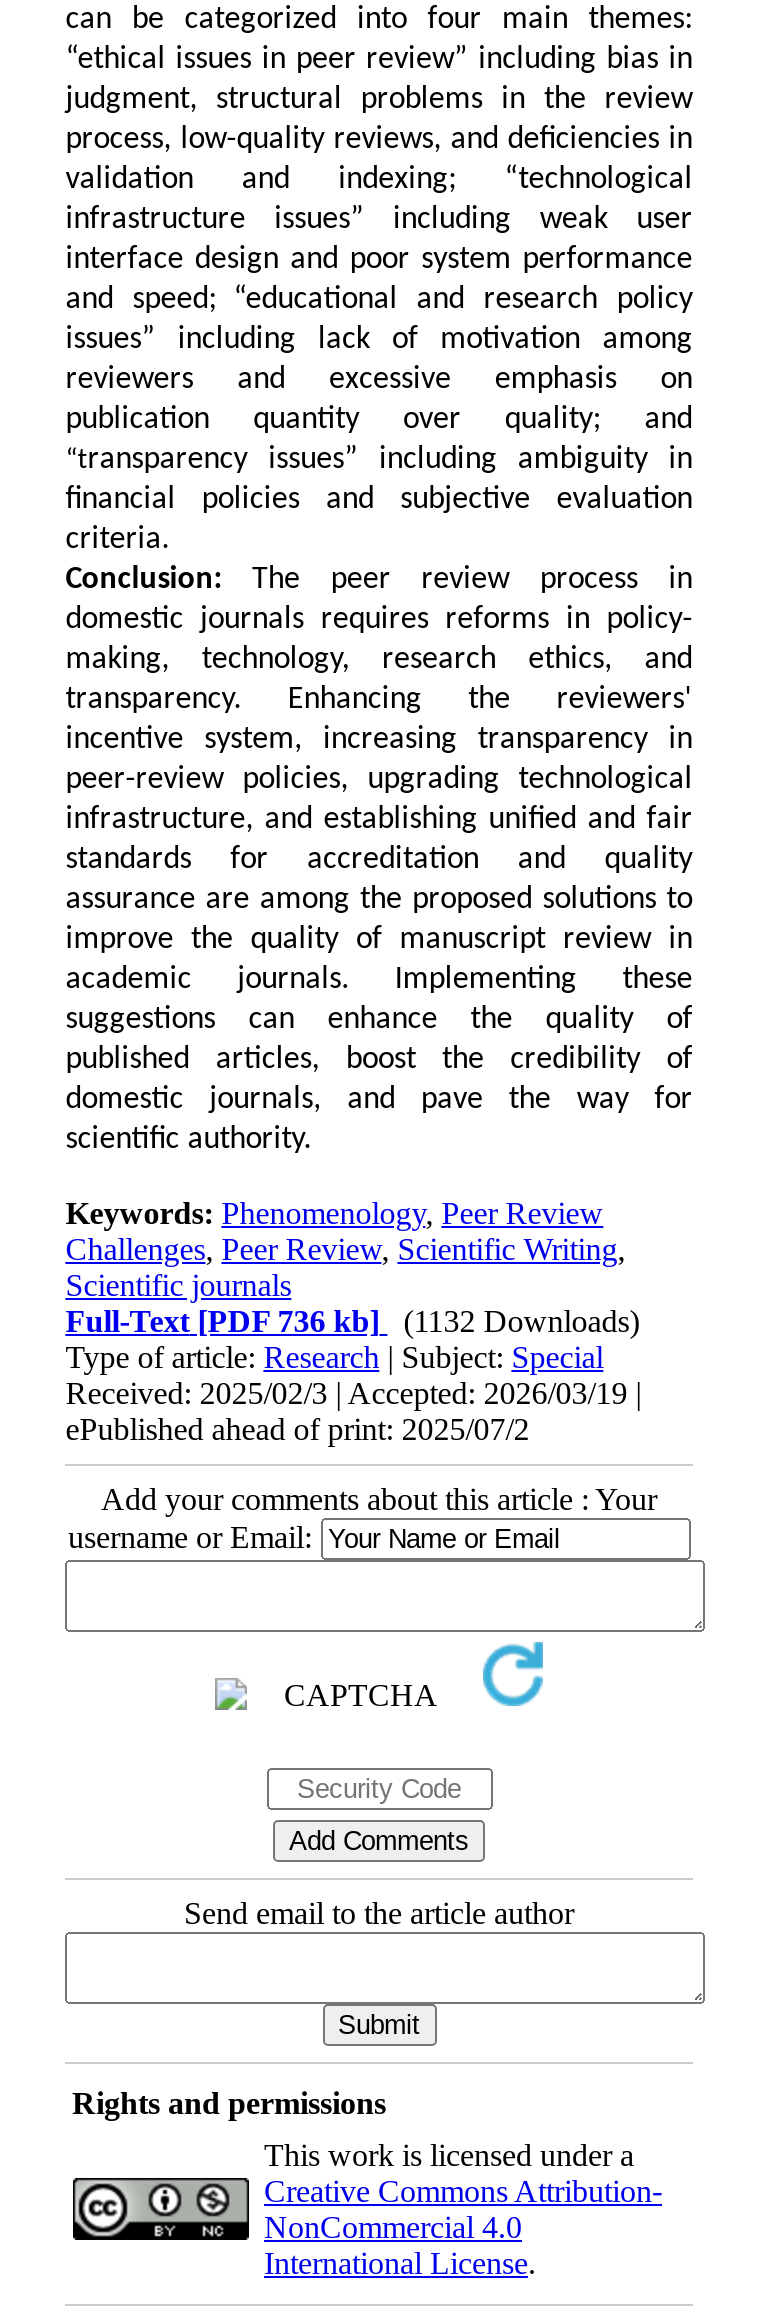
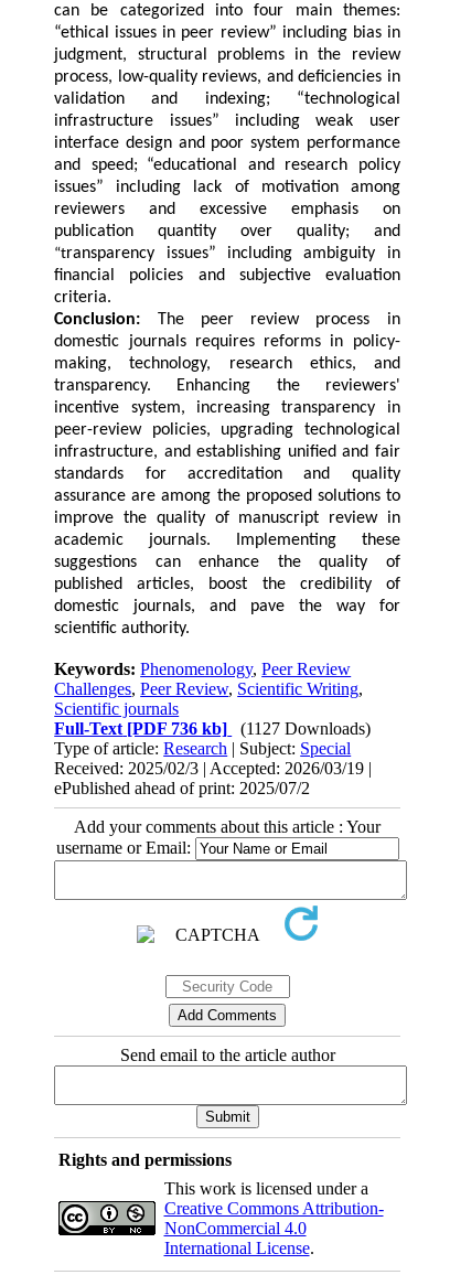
[65,1304,639,1338] Full-Text[PDF 736 kb] (1132 Downloads) -> [54,719,371,738] Full-Text[PDF 736 kb] (1127 Downloads)

